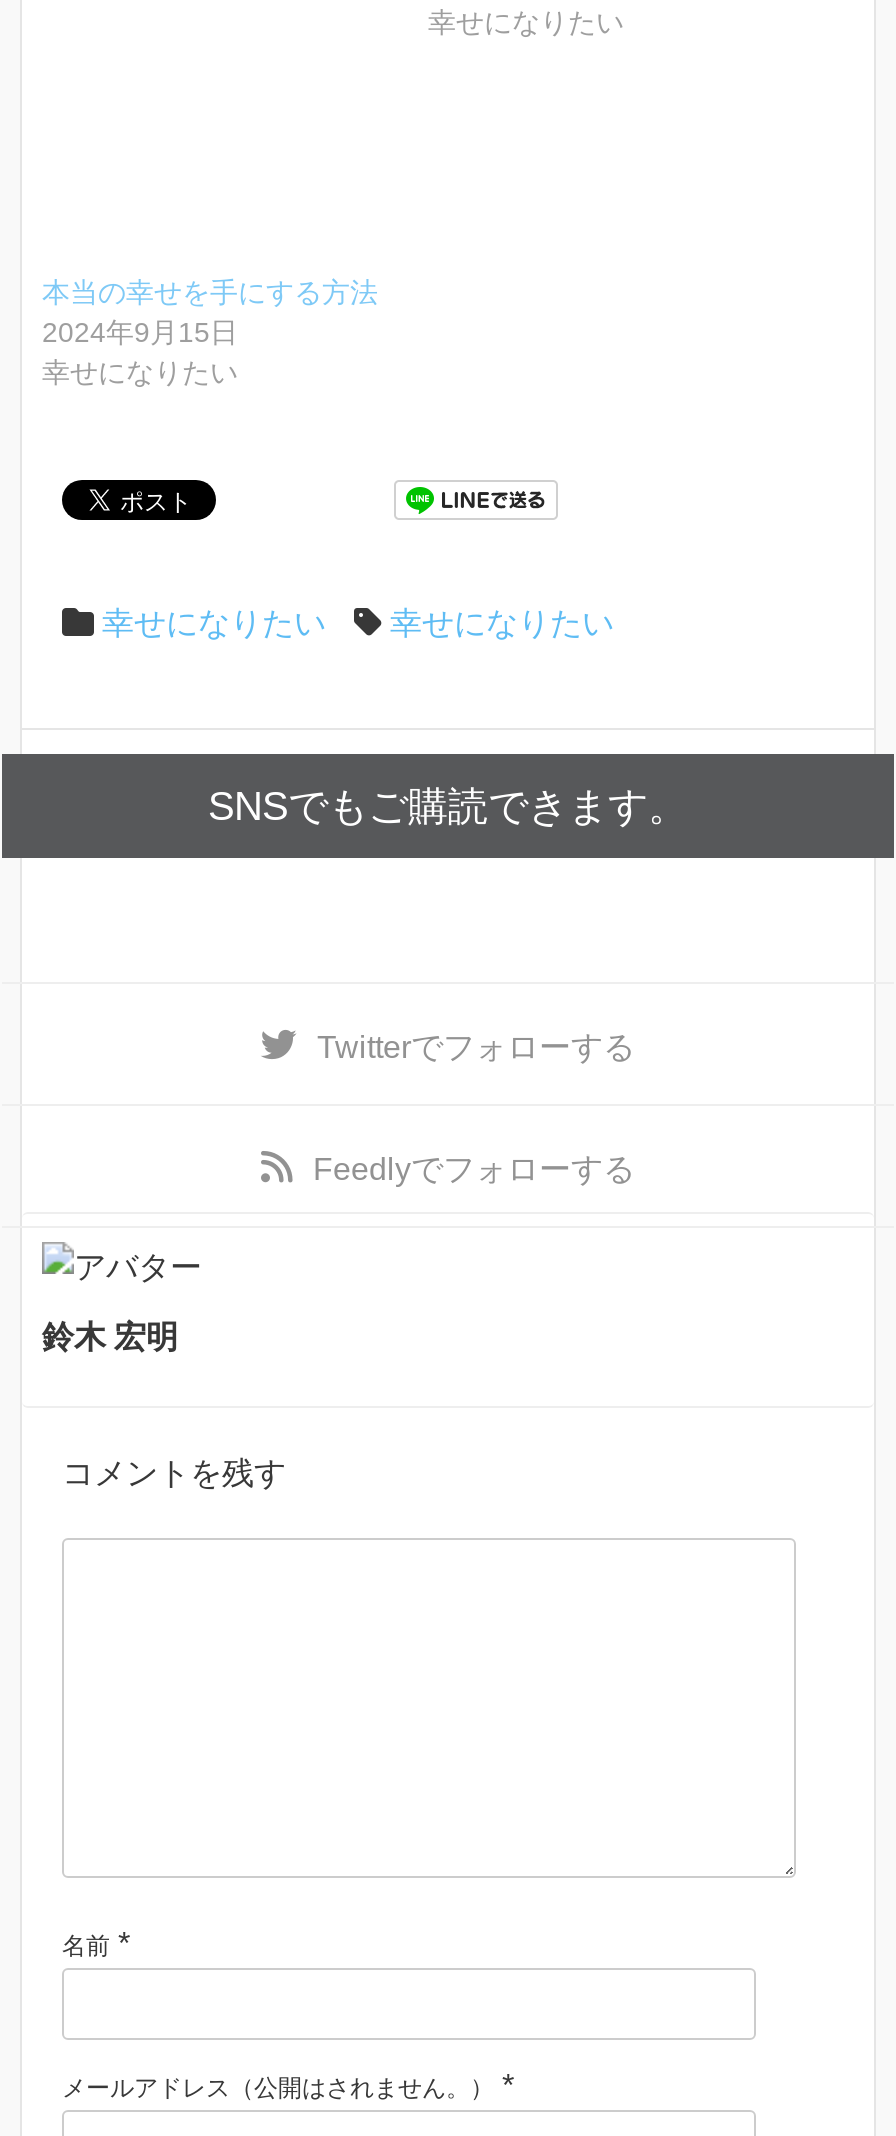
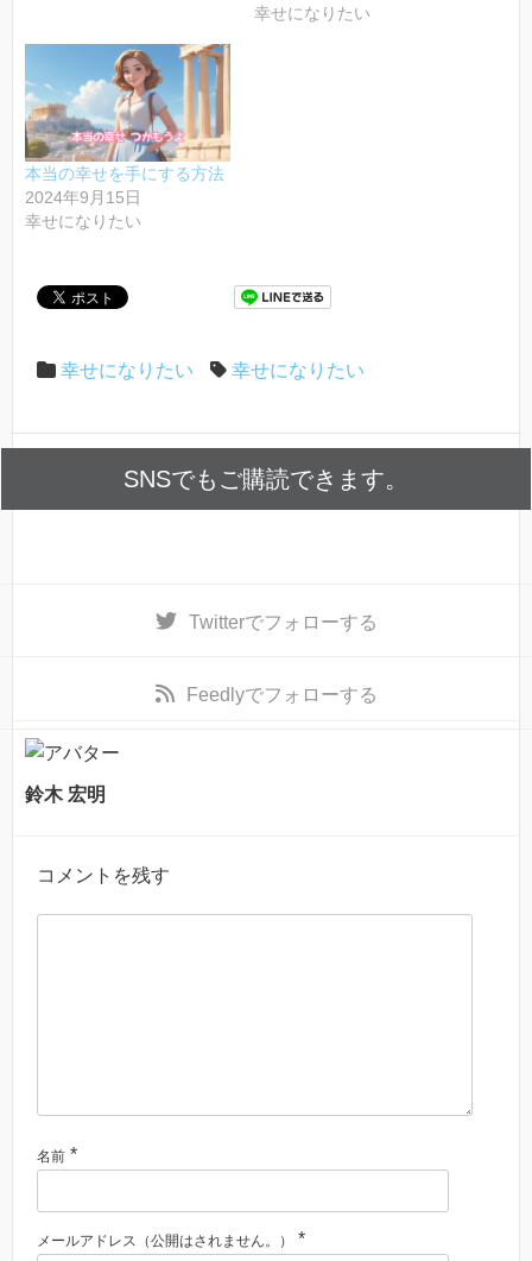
none -> [24,43,232,162] [image]

